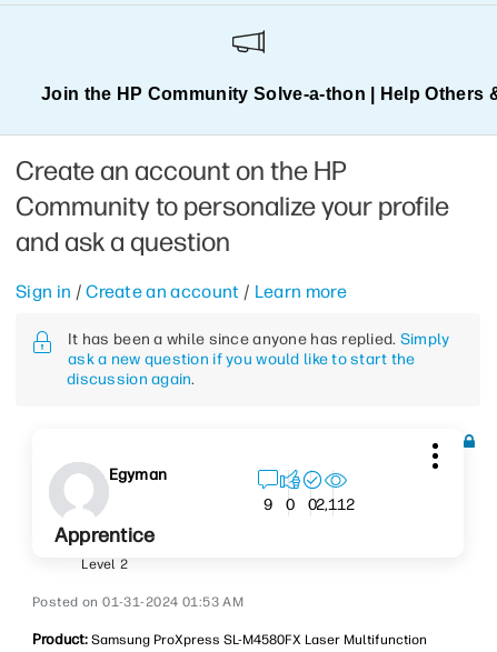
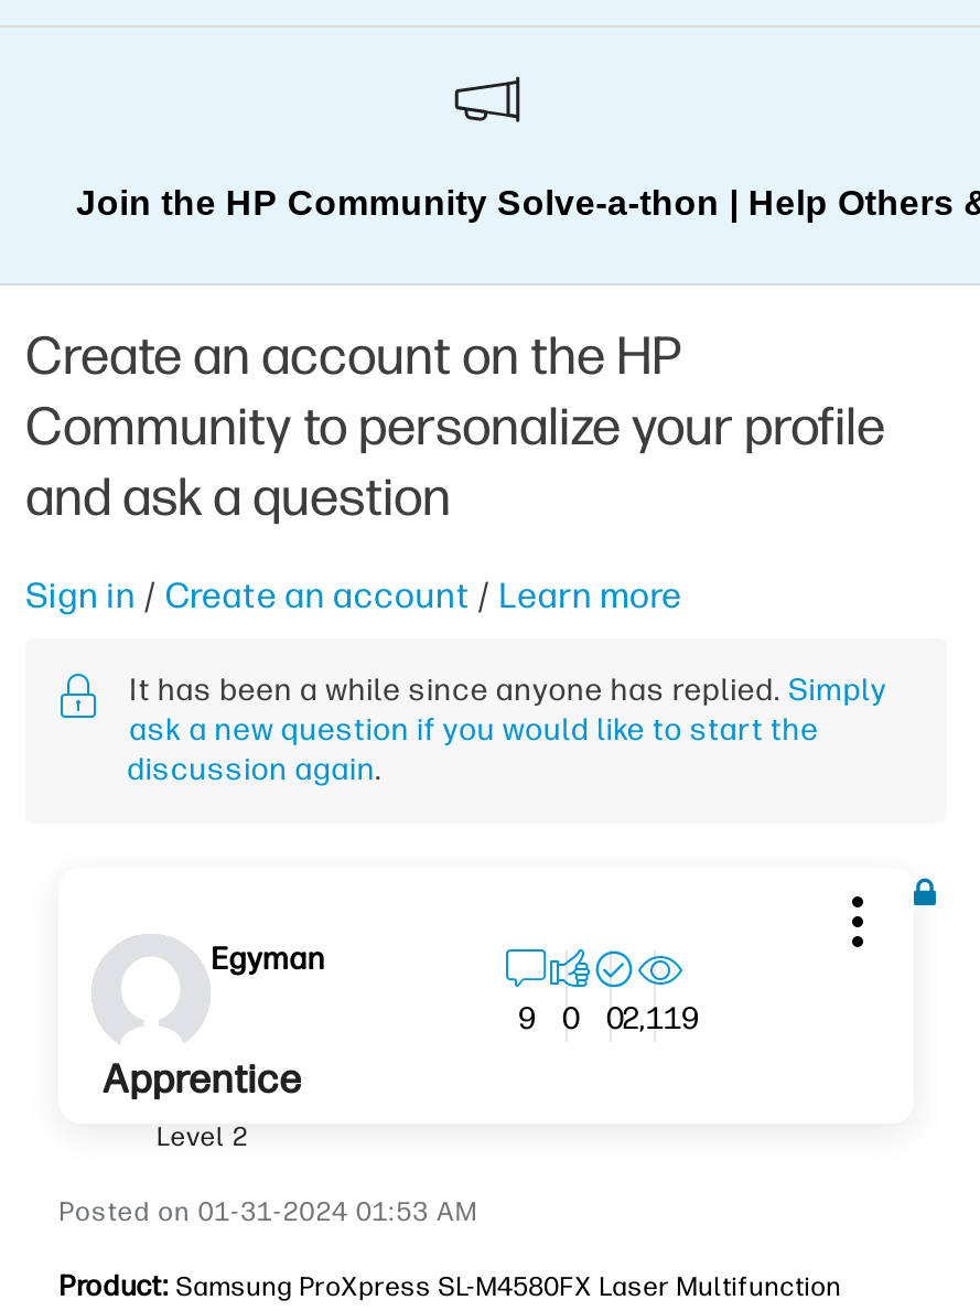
[264,495,355,514] 9 0 02,112 -> [518,999,699,1038] 9 0 02,119

